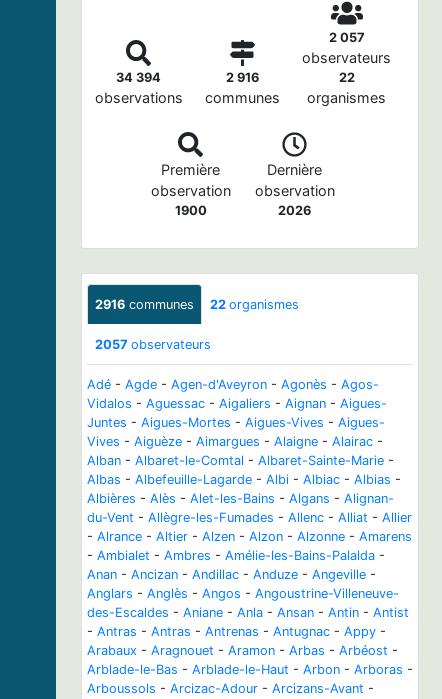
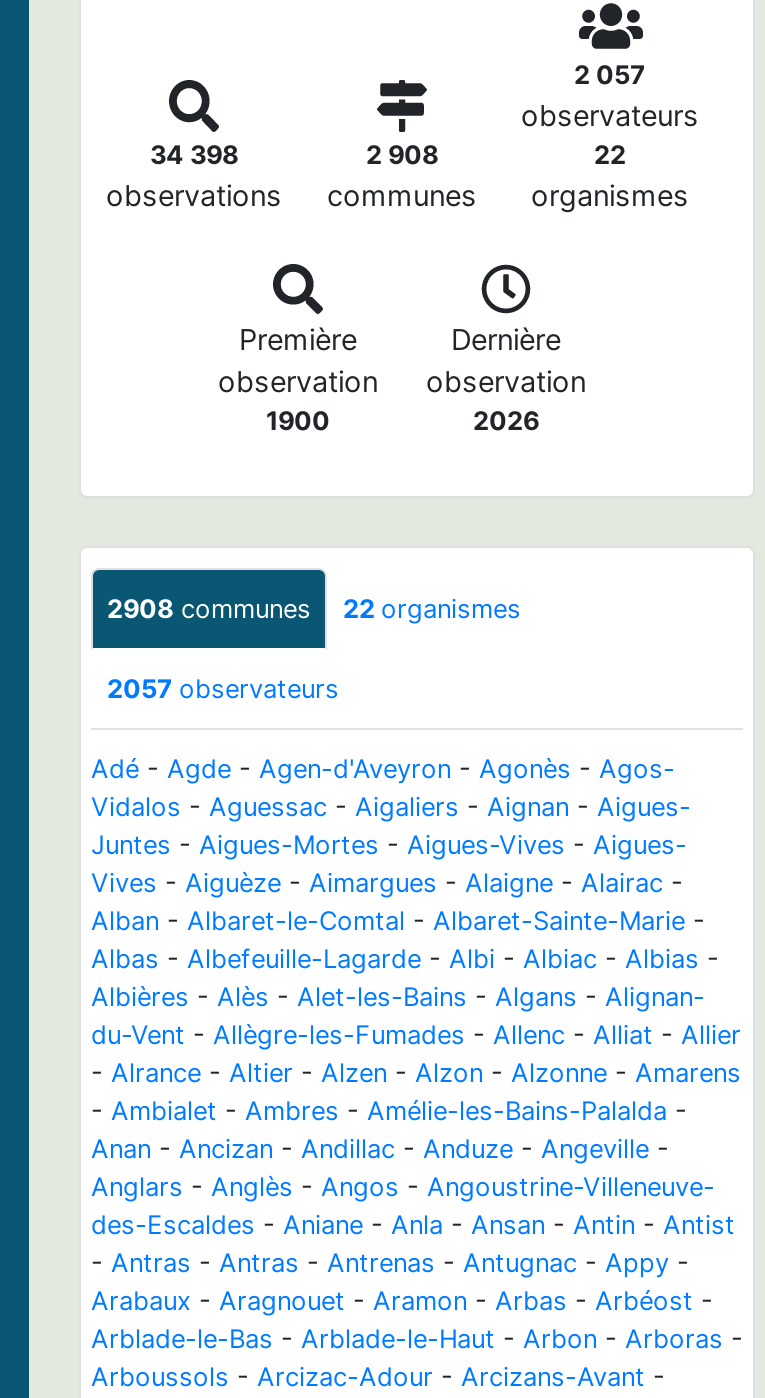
[116,69,161,84] 34 394 -> [150,139,238,169] 34 398
[226,69,259,84] 2 916 -> [366,139,438,169] 2 908
[95,297,299,312] 2916 communes 22 organismes -> [107,594,521,624] 2908 communes 22 organismes

